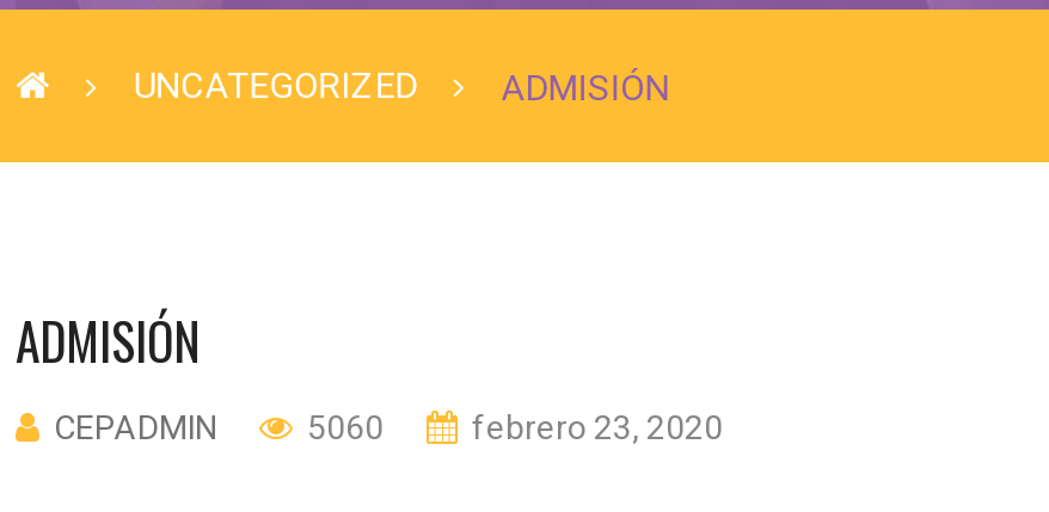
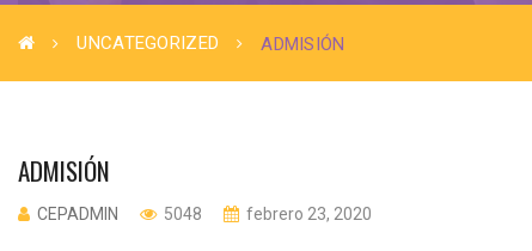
[300,408,723,446] 5060 febrero 23, 2020 -> [160,204,372,224] 5048 febrero 23, 2020

